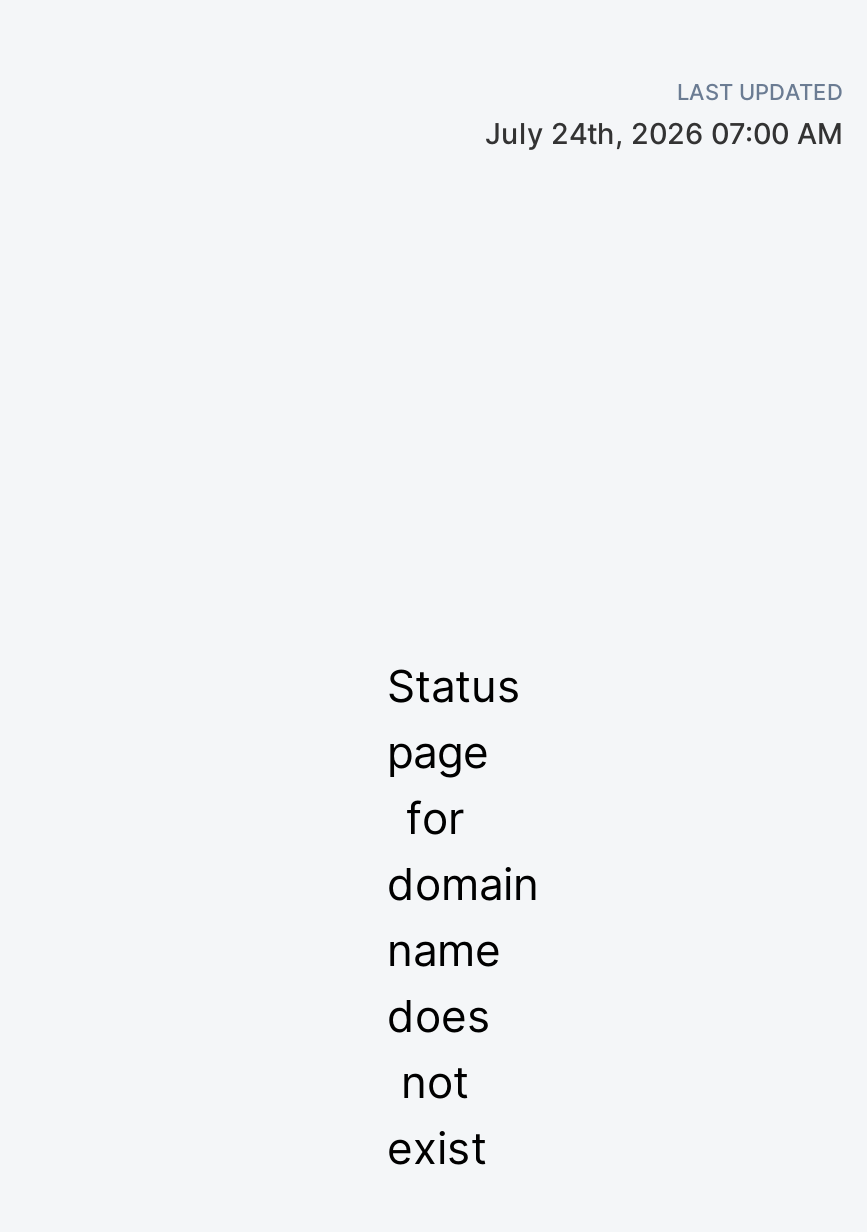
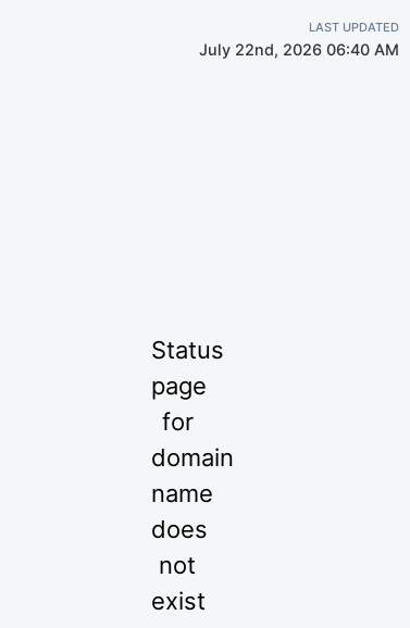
[485,116,843,150] July 24th, 2026 07:00 AM -> [199,40,399,59] July 22nd, 2026 06:40 AM

